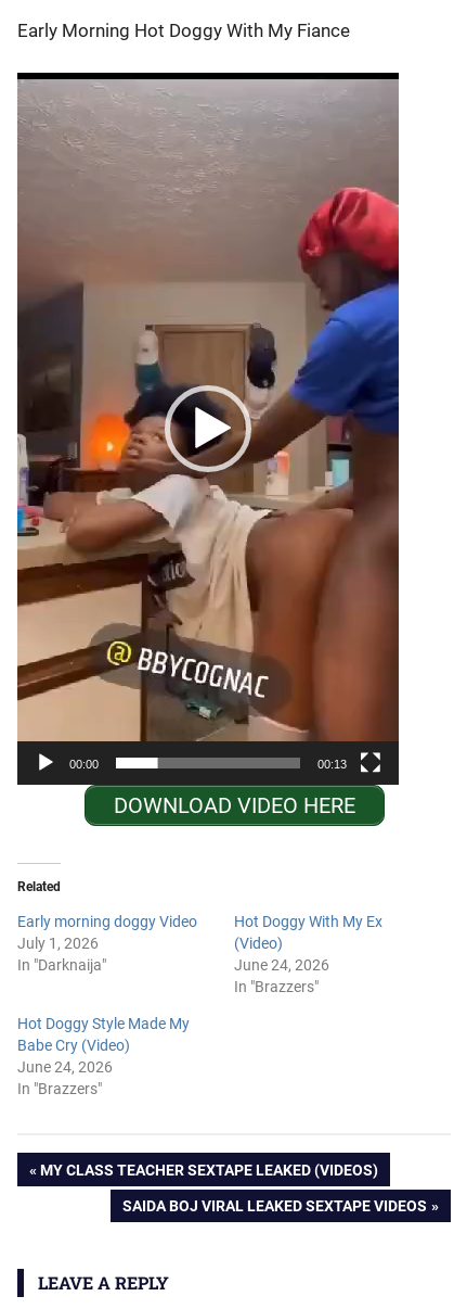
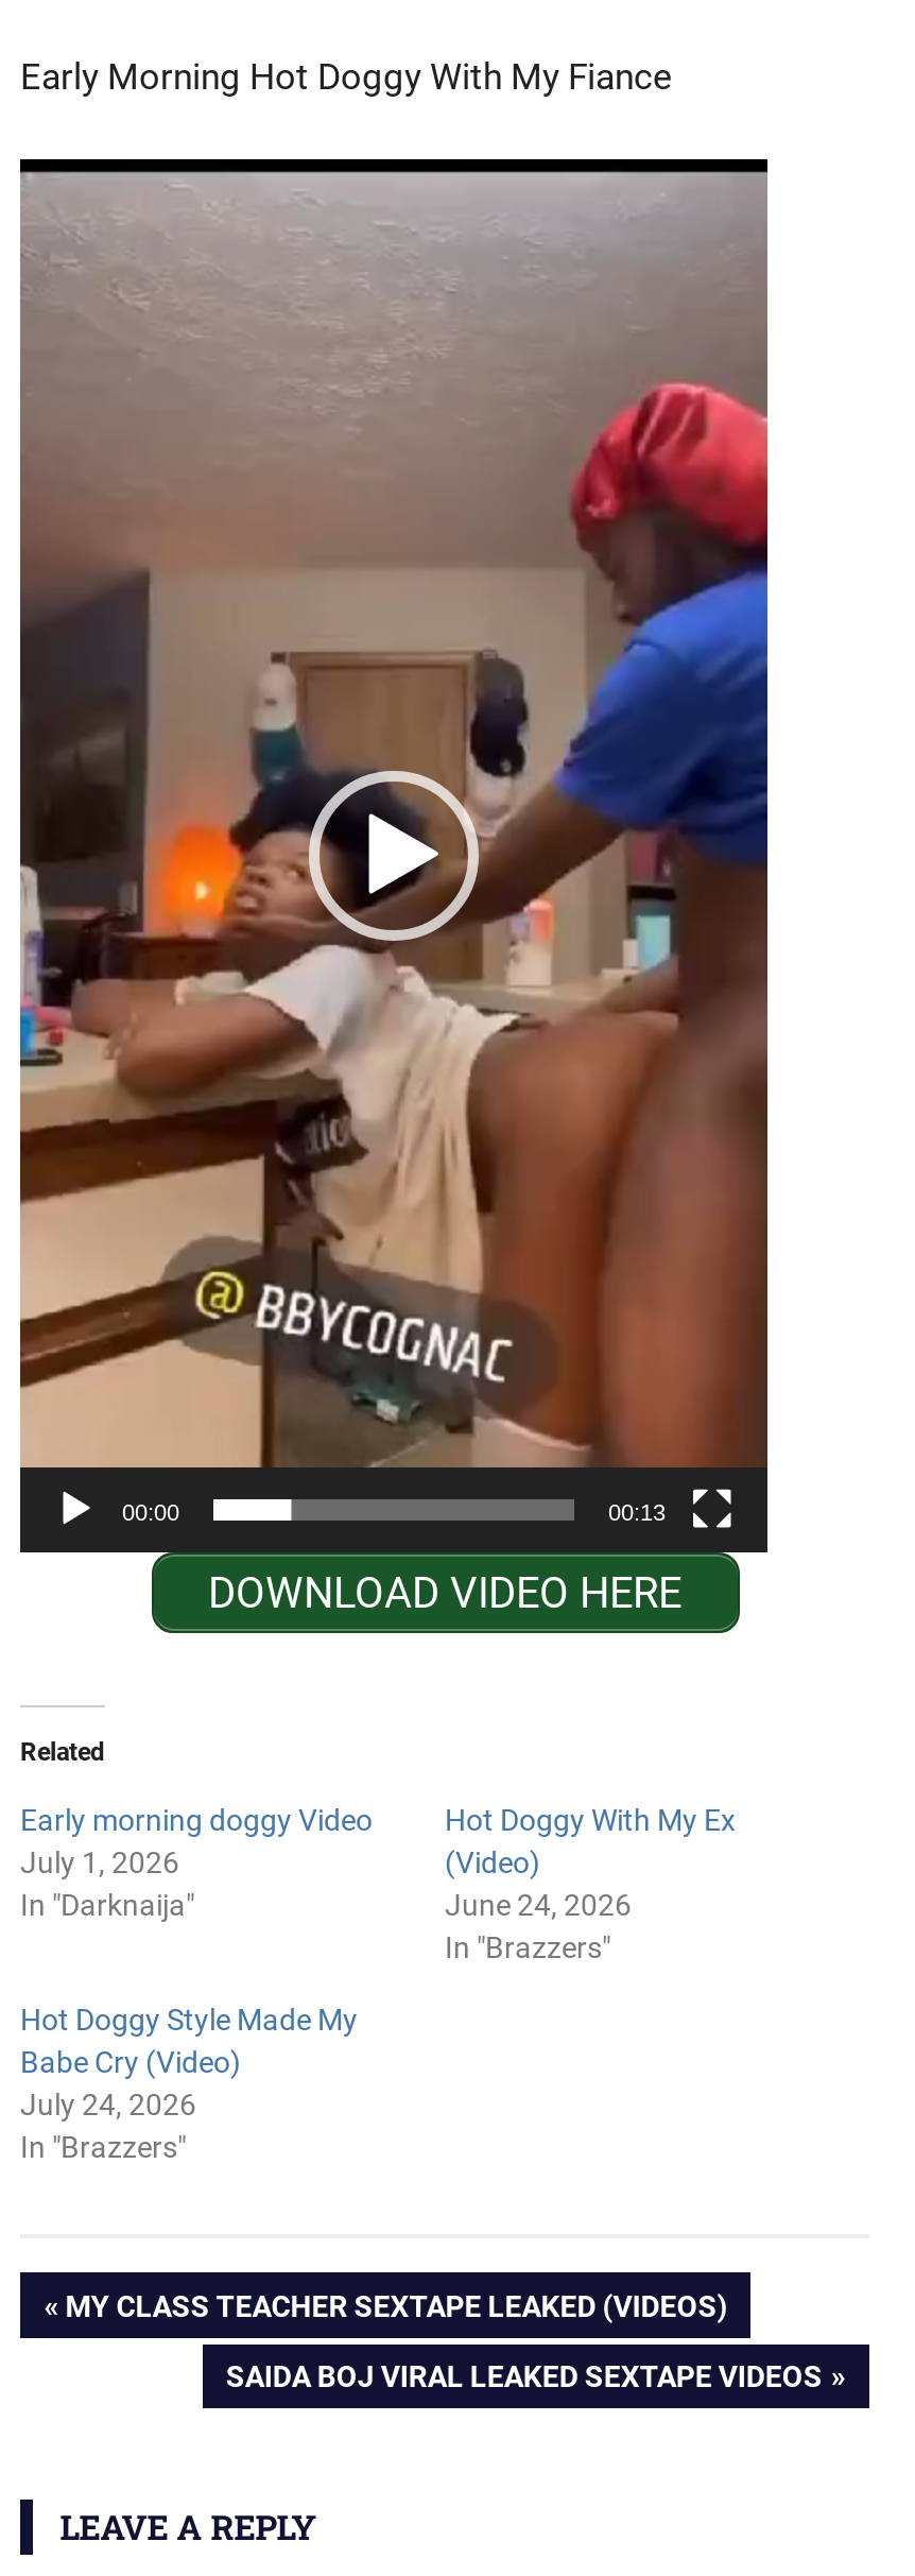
[17,1059,113,1076] June 24, 2026 -> [20,2089,196,2123] July 24, 2026

